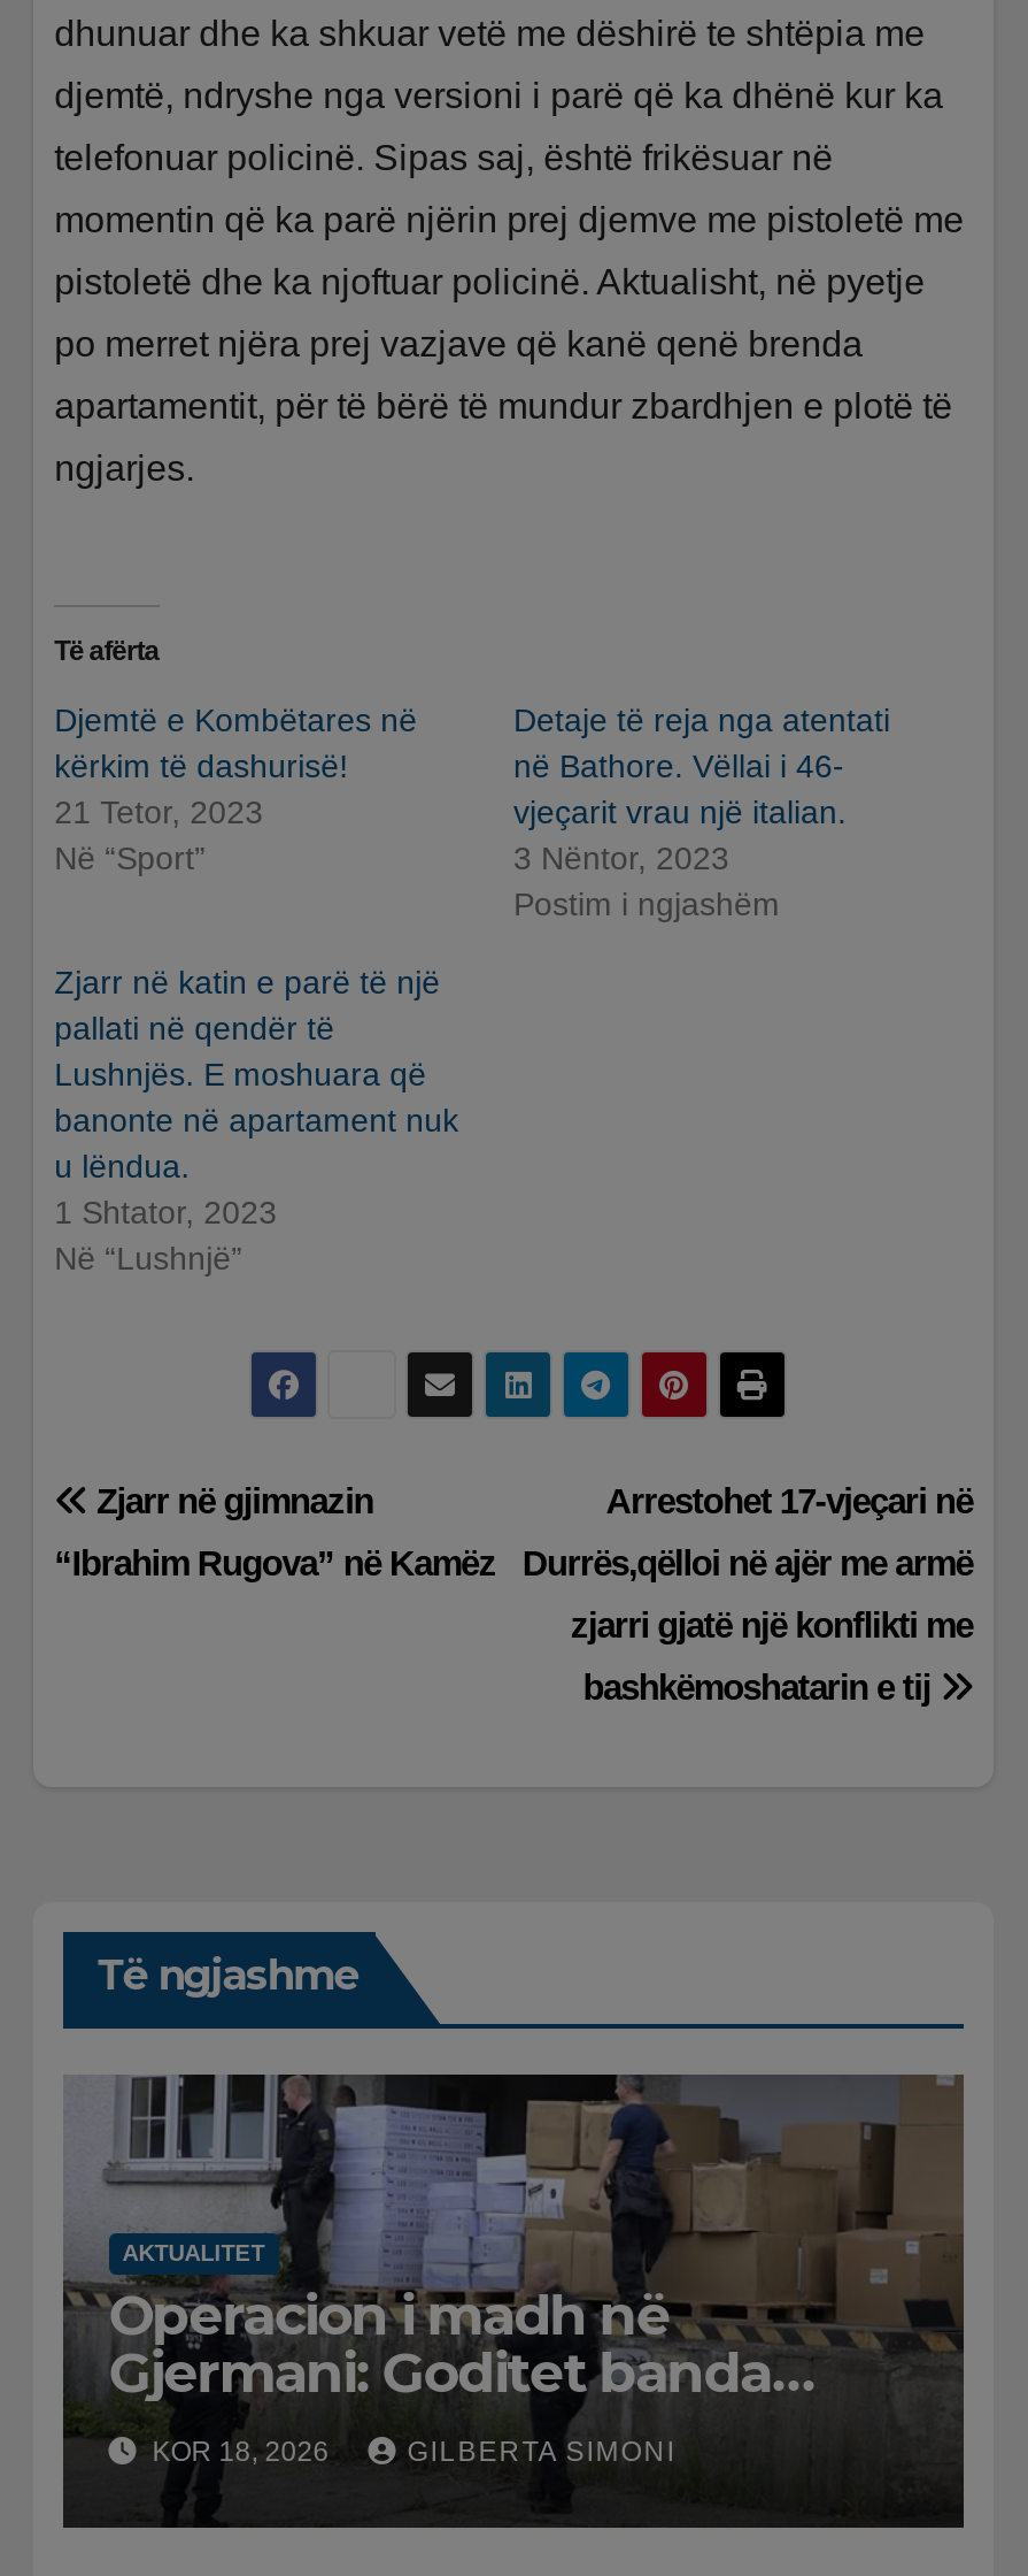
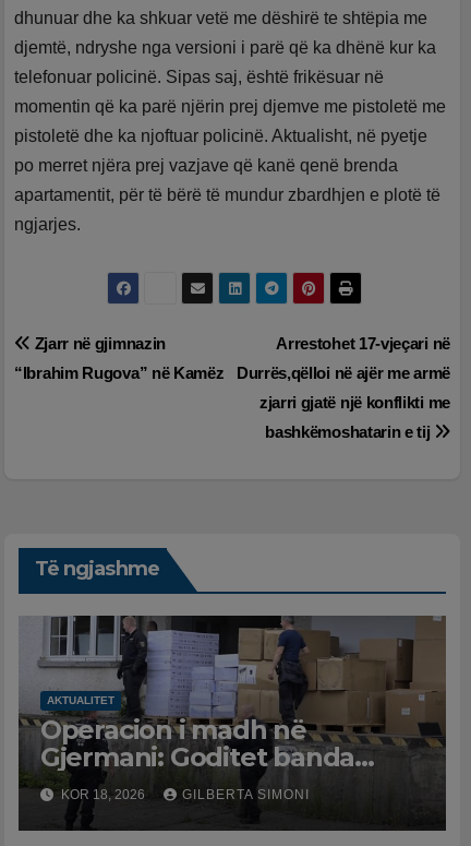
[54,634,417,875] Të afërta | Djemtë e Kombëtares në | kërkim të dashurisë! | 21 Tetor, 2023 | Në “Sport” -> none
[54,700,890,1275] Detaje të reja nga atentati | në Bathore. Vëllai i 46- | vjeçarit vrau një italian. | 3 Nëntor, 2023 | Postim i ngjashëm | Zjarr në katin e parë të një | pallati në qendër të | Lushnjës. E moshuara që | banonte në apartament nuk | u lëndua. | 1 Shtator, 2023 | Në “Lushnjë” -> none

